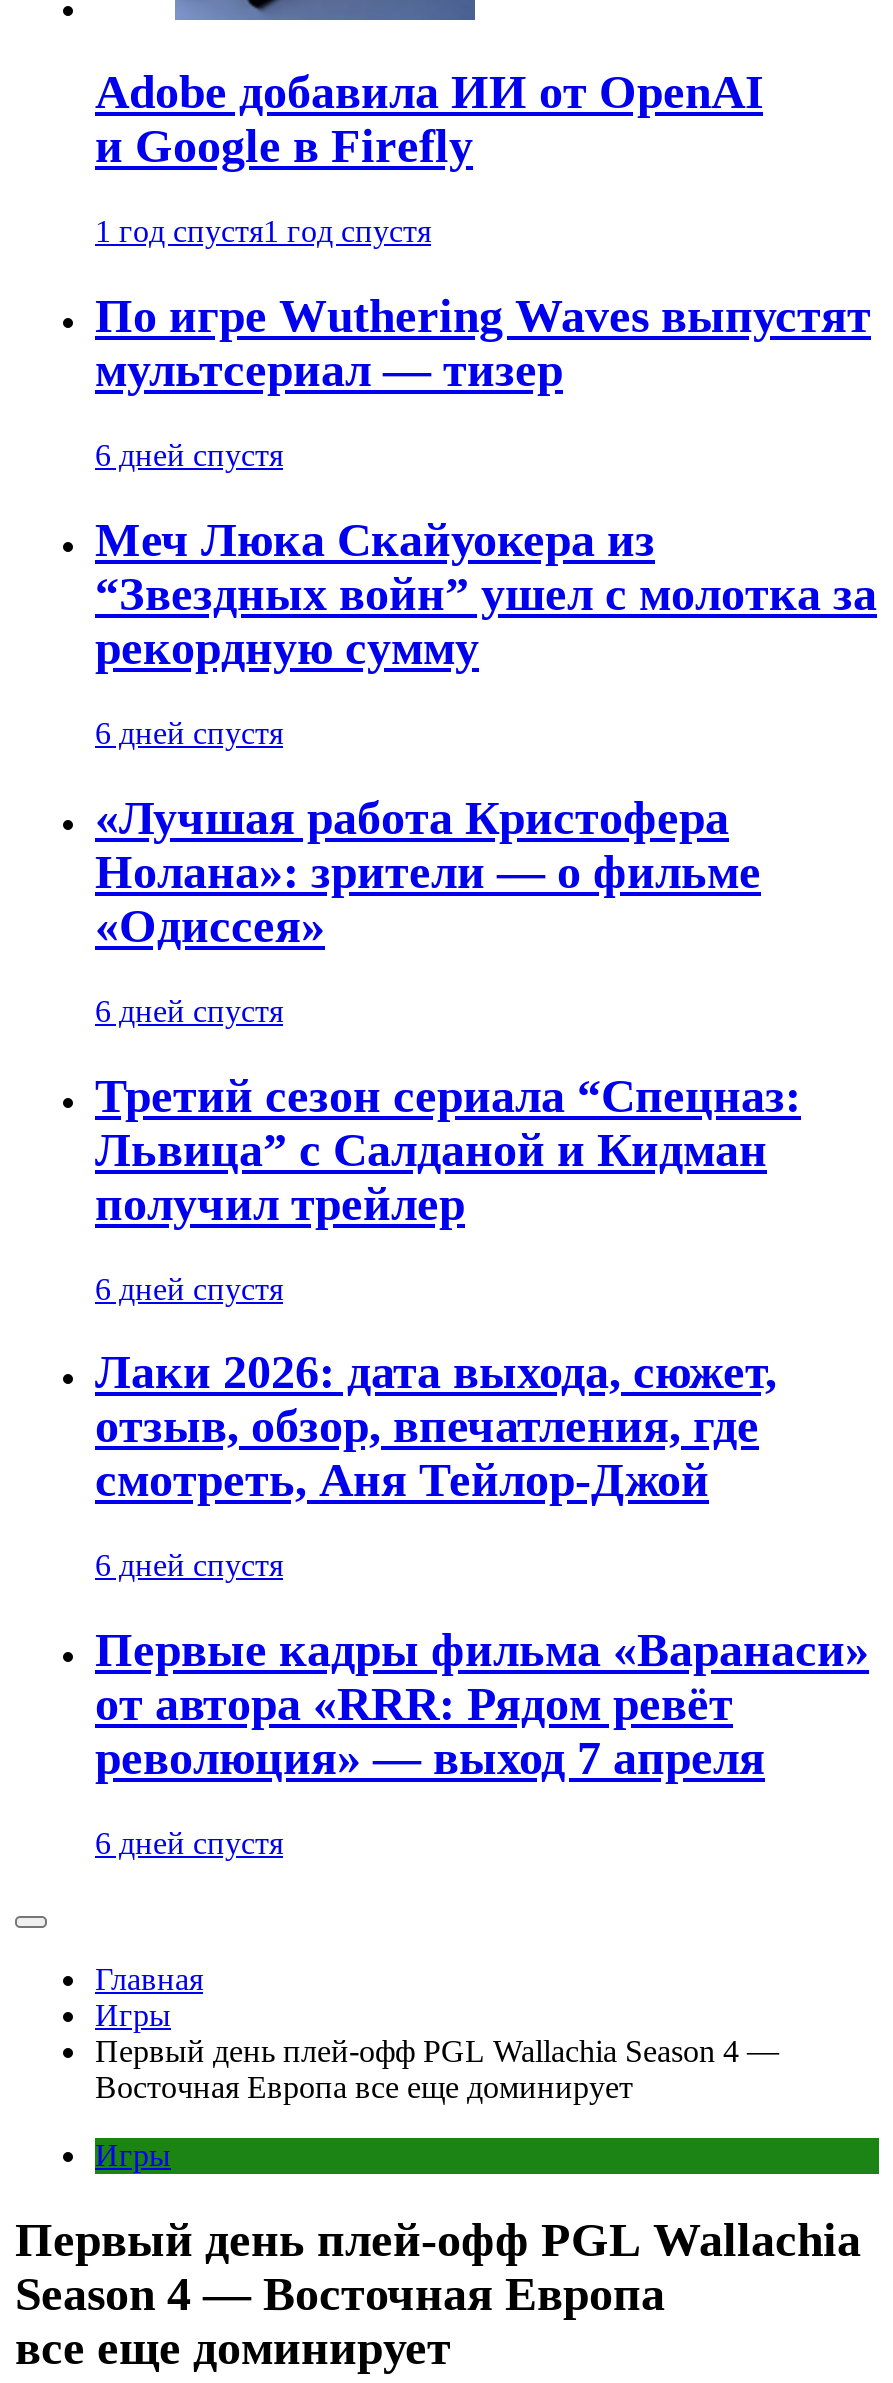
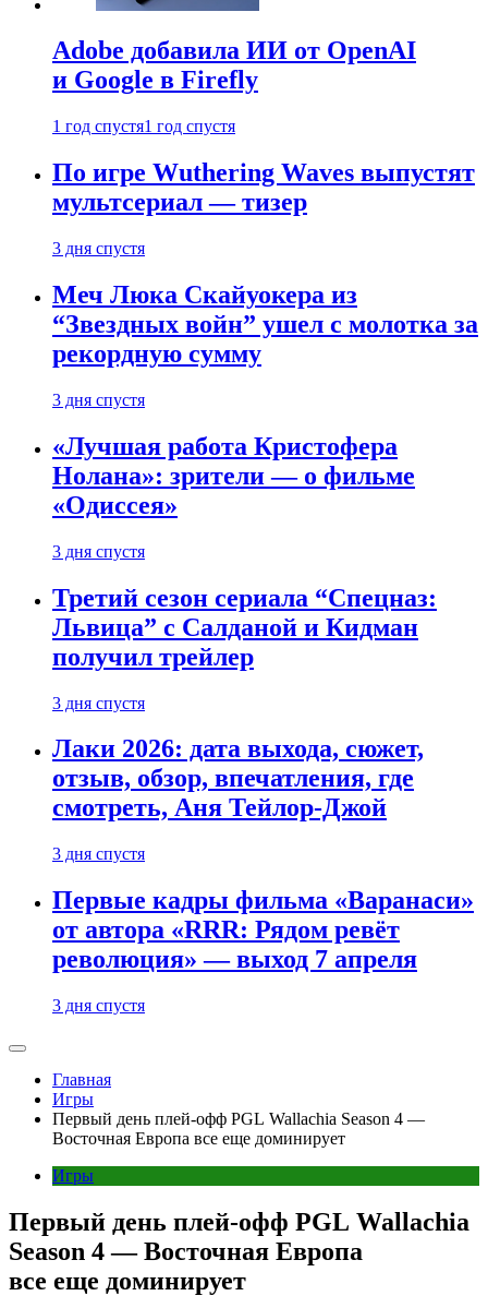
[95,438,283,472] 6 дней спустя -> [52,239,145,258] 3 дня спустя
[95,716,283,750] 6 дней спустя -> [52,390,145,409] 3 дня спустя
[95,994,283,1028] 6 дней спустя -> [52,542,145,561] 3 дня спустя
[95,1271,283,1305] 6 дней спустя -> [52,693,145,712] 3 дня спустя
[95,1549,283,1583] 6 дней спустя -> [52,845,145,863] 3 дня спустя
[95,1826,283,1860] 6 дней спустя -> [52,996,145,1015] 3 дня спустя

